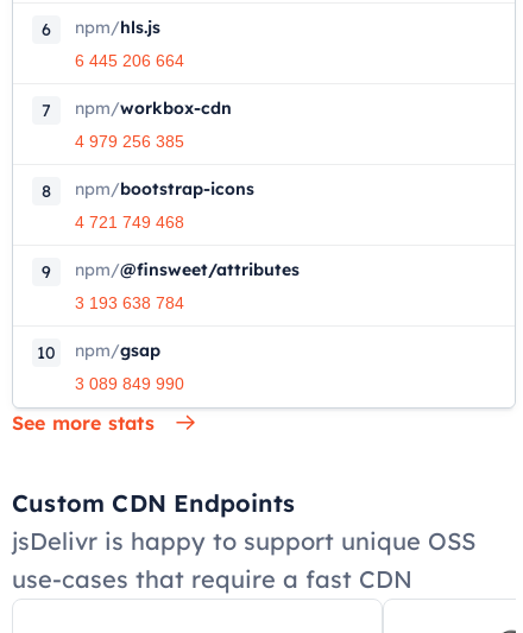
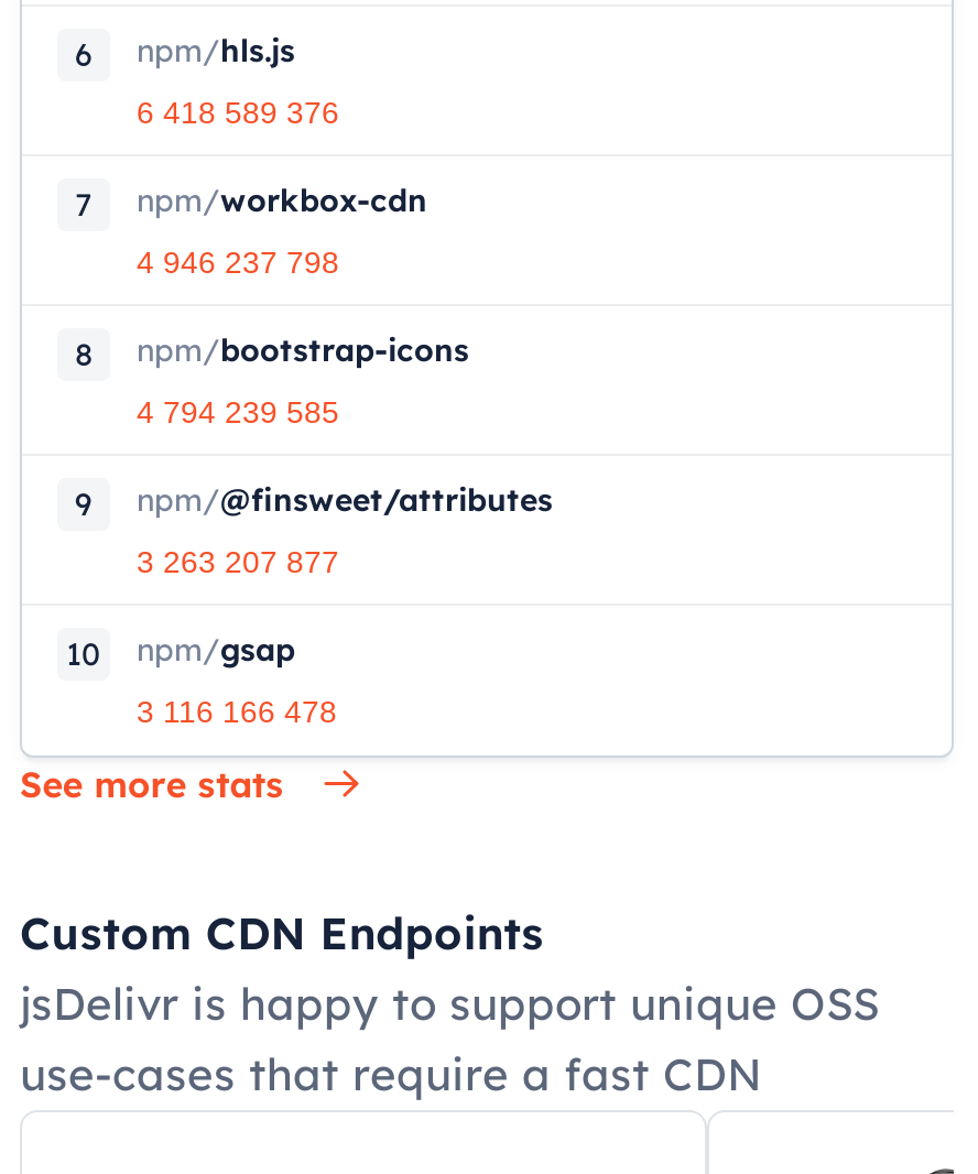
[75,51,184,70] 6 445 206 664 -> [137,95,339,130] 6 418 589 376
[75,132,184,151] 4 979 256 385 -> [137,244,339,280] 4 946 237 798
[75,213,184,232] 4 721 749 468 -> [137,394,339,430] 4 794 239 585
[75,293,184,312] 3 193 638 784 -> [137,544,339,579] 3 263 207 877
[75,374,184,393] 3 089 849 990 -> [137,694,337,729] 3 116 166 478

